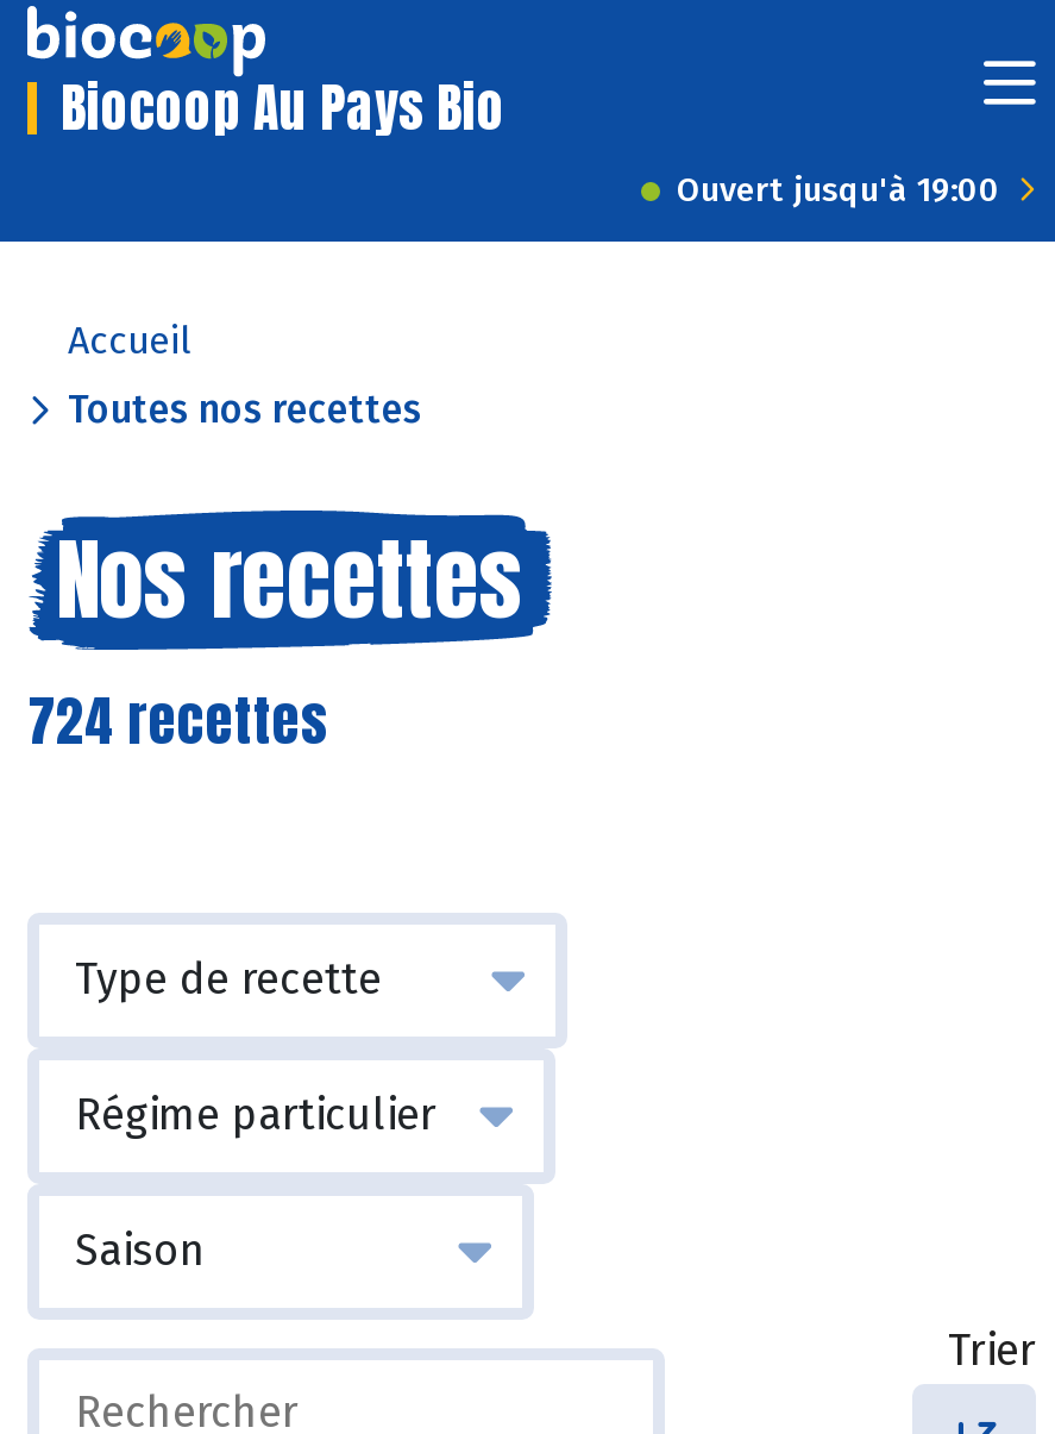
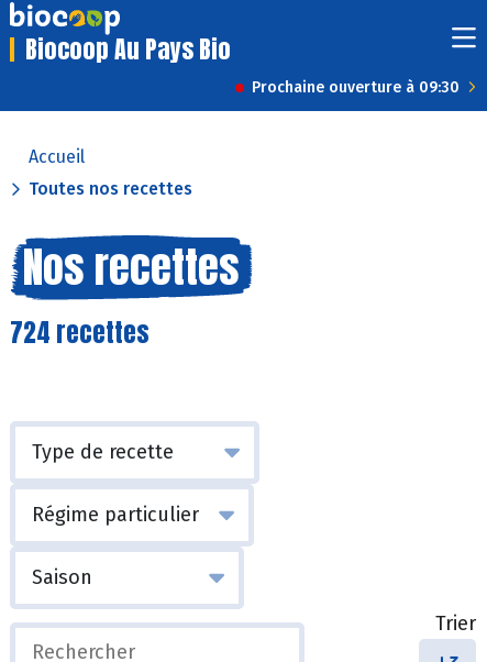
[677,170,1000,211] Ouvert jusqu'à 19:00 -> [252,78,460,97] Prochaine ouverture à 09:30

